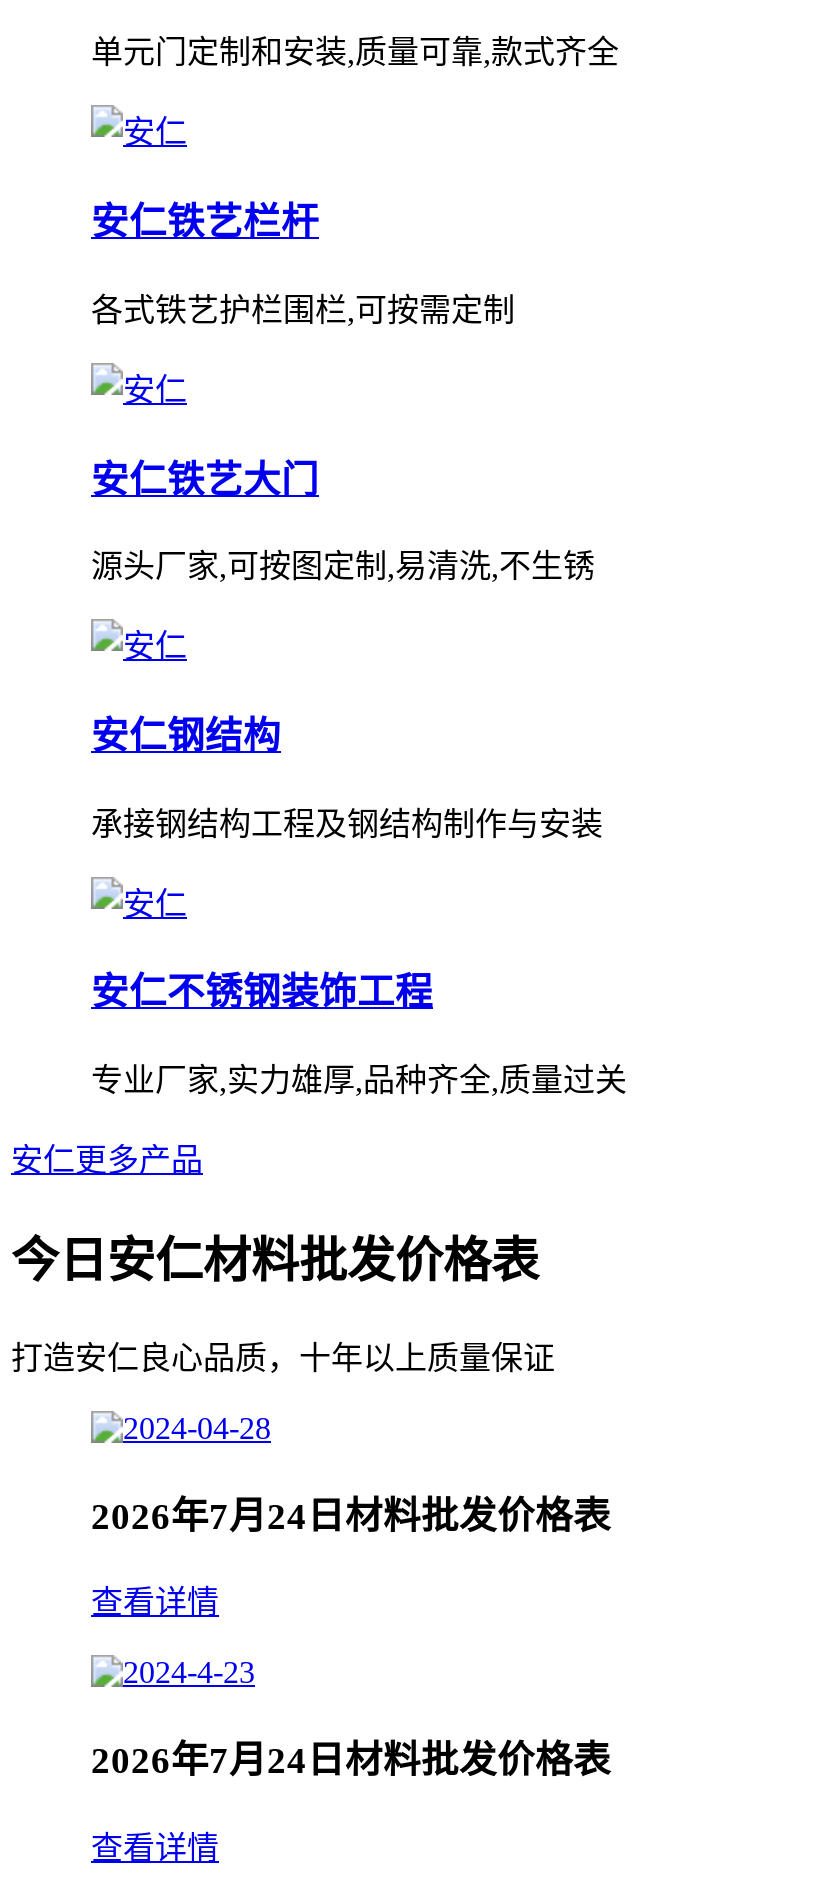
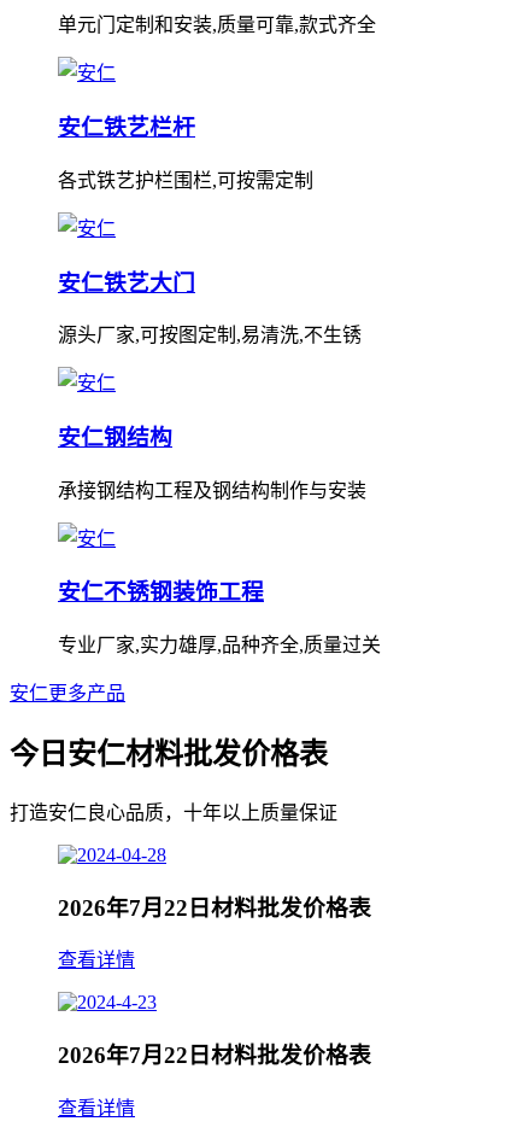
[91,1494,611,1536] 2026年7月24日材料批发价格表 -> [58,895,371,920] 2026年7月22日材料批发价格表
[91,1739,611,1781] 2026年7月24日材料批发价格表 -> [58,1043,371,1068] 2026年7月22日材料批发价格表

